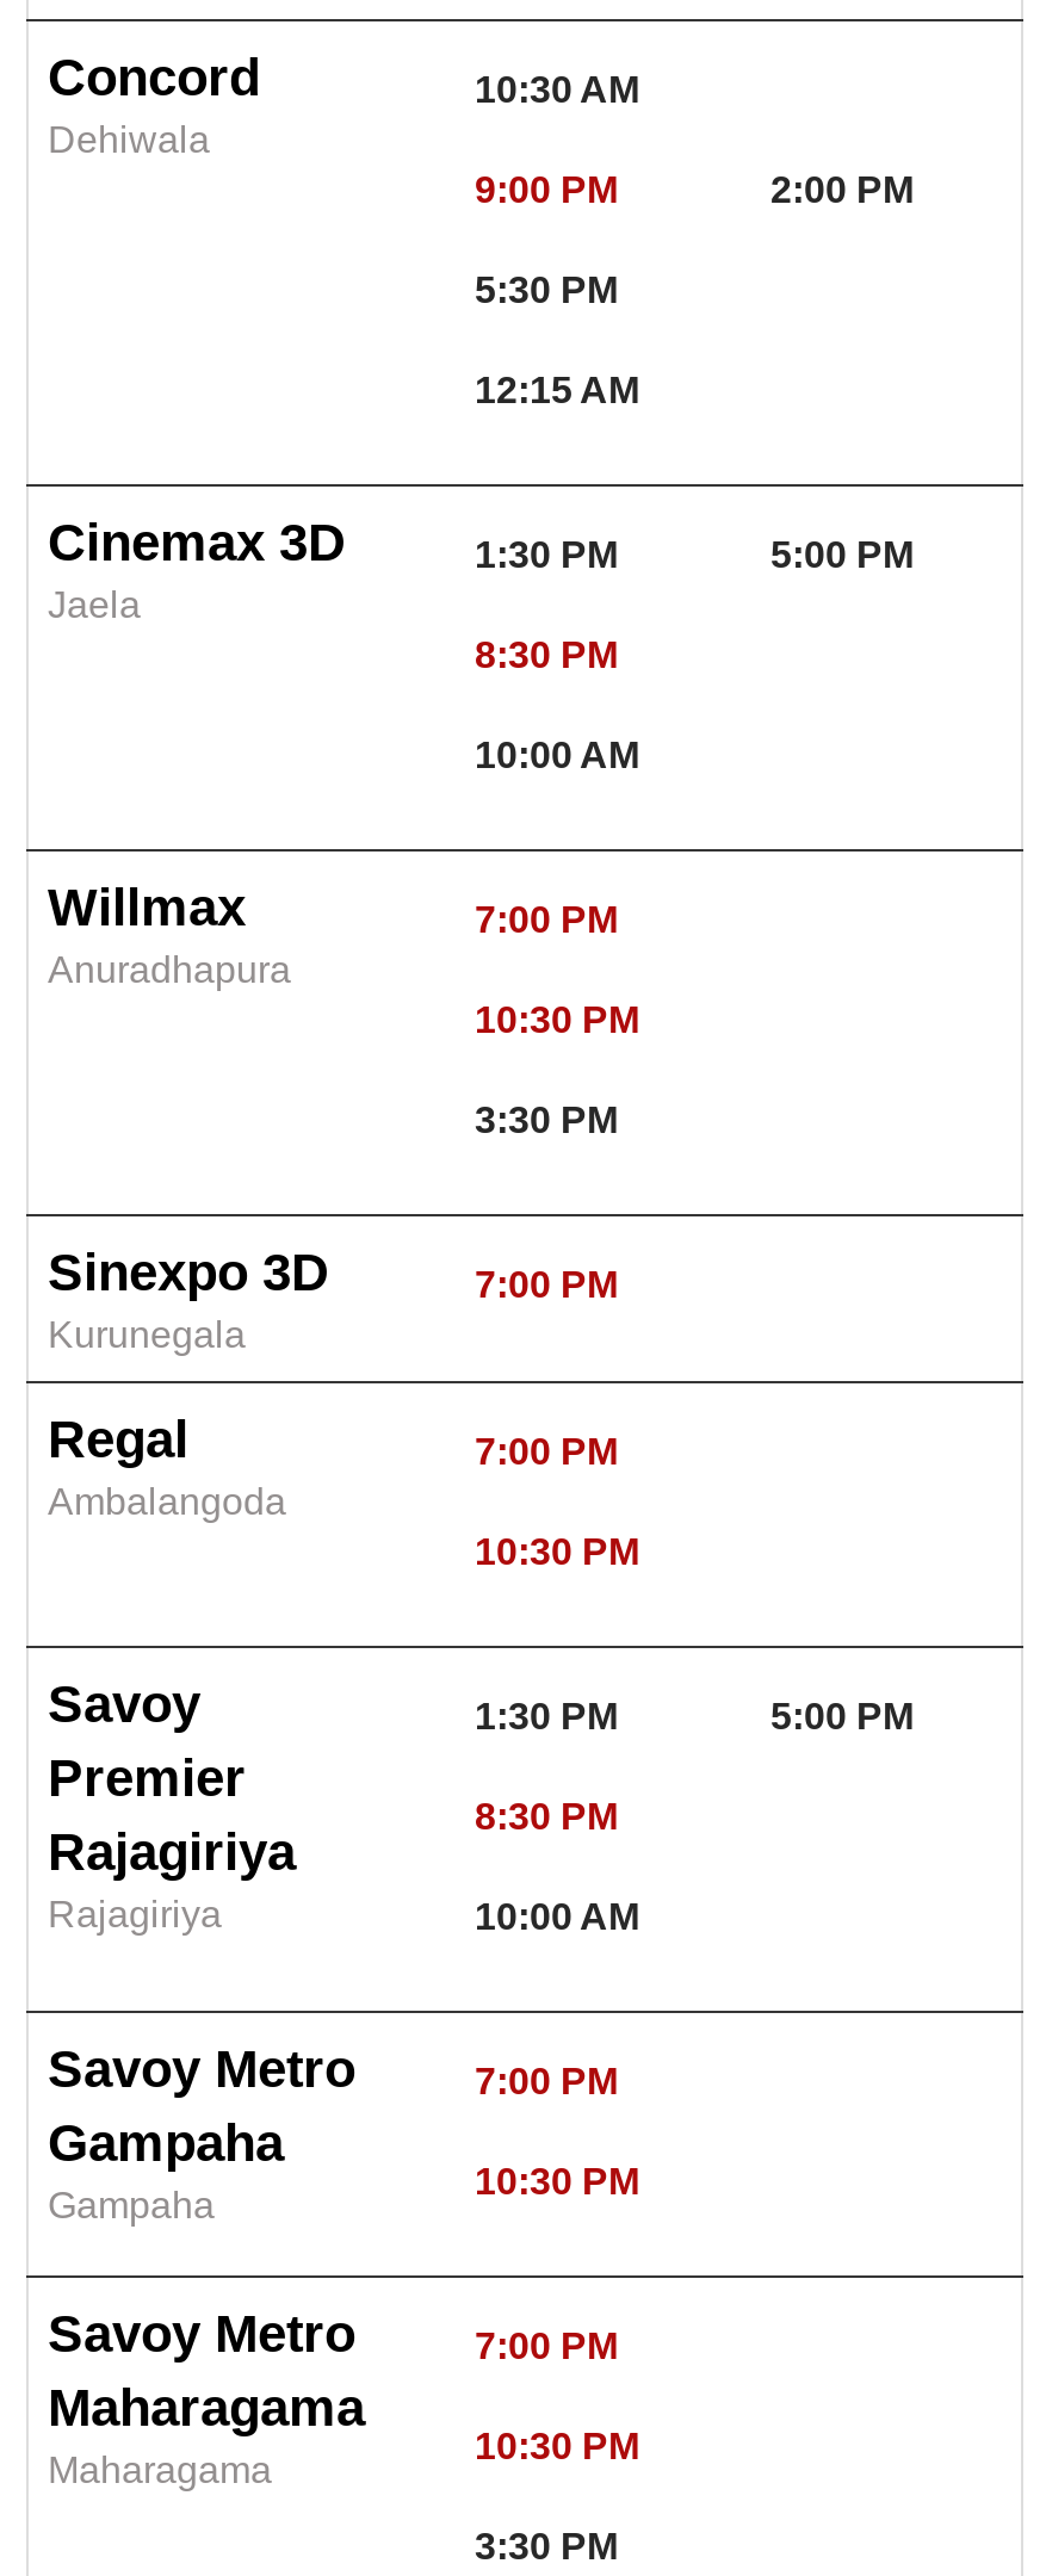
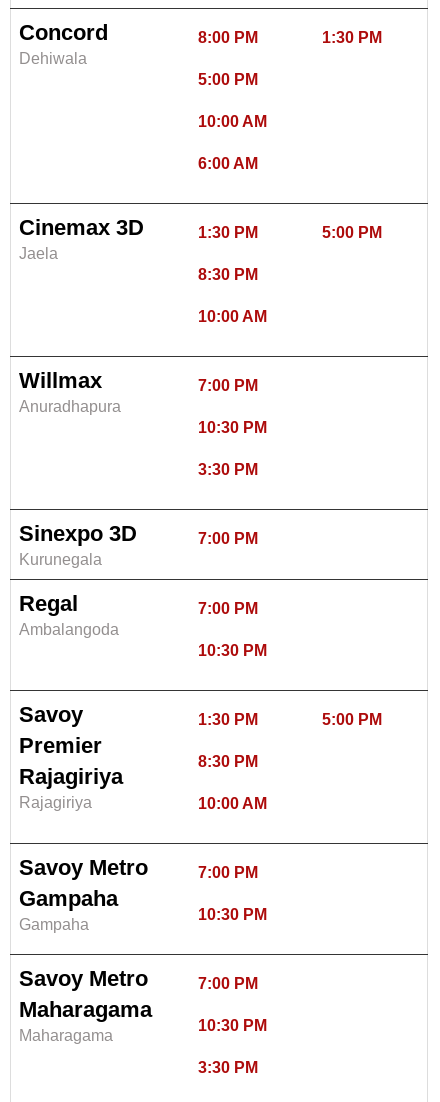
[475,68,639,109] 10:30 AM -> [198,28,382,45] 8:00 PM | 1:30 PM
[475,168,914,209] 9:00 PM | 2:00 PM -> [198,70,258,87] 5:00 PM
[475,268,618,309] 5:30 PM -> [198,112,267,129] 10:00 AM
[475,369,639,409] 12:15 AM -> [198,154,258,171] 6:00 AM

